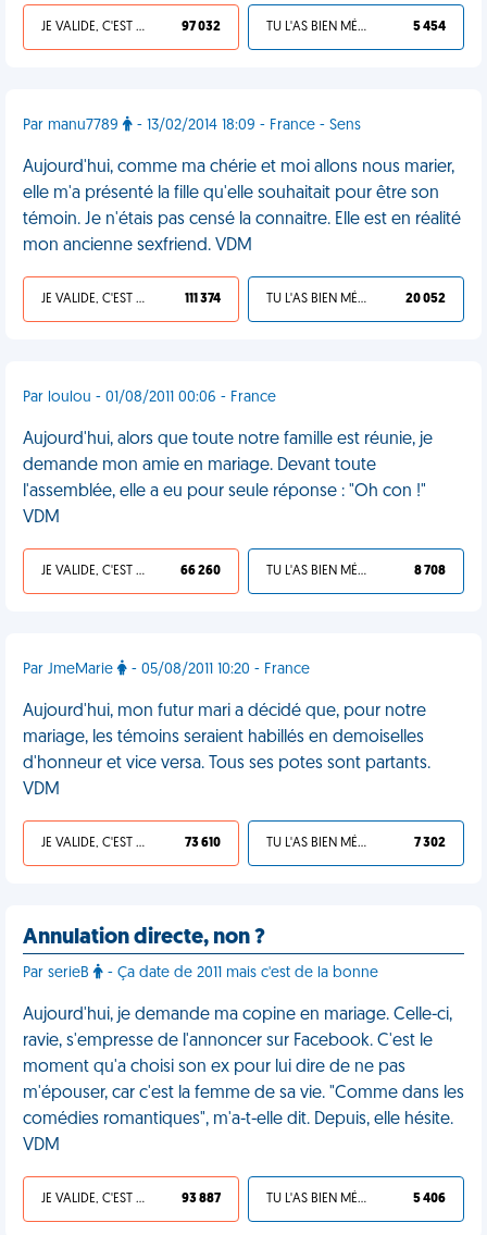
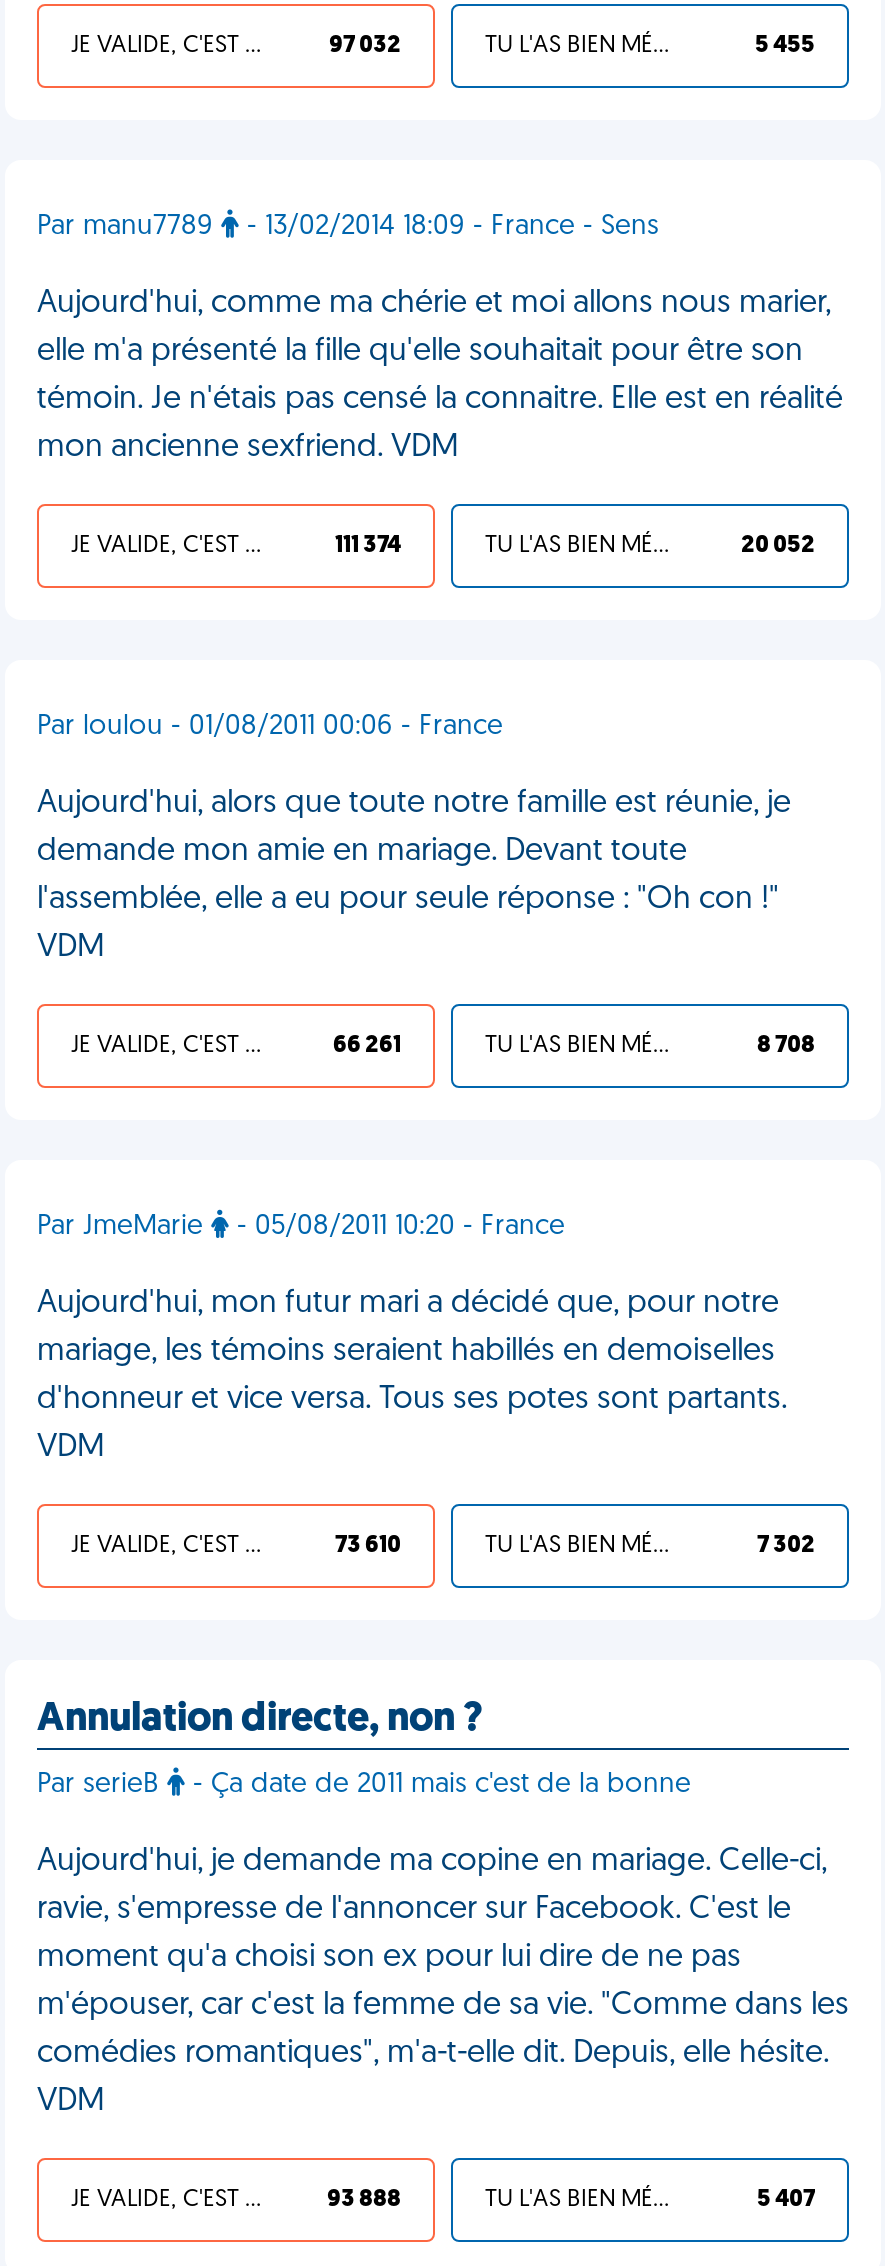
[413,21,446,34] 5 454 -> [755,34,815,58] 5 455
[180,565,221,578] 66 260 -> [333,1034,401,1058] 66 261
[182,1193,221,1206] 93 887 -> [327,2188,401,2212] 93 888
[413,1193,446,1206] 5 406 -> [757,2188,815,2212] 5 407

